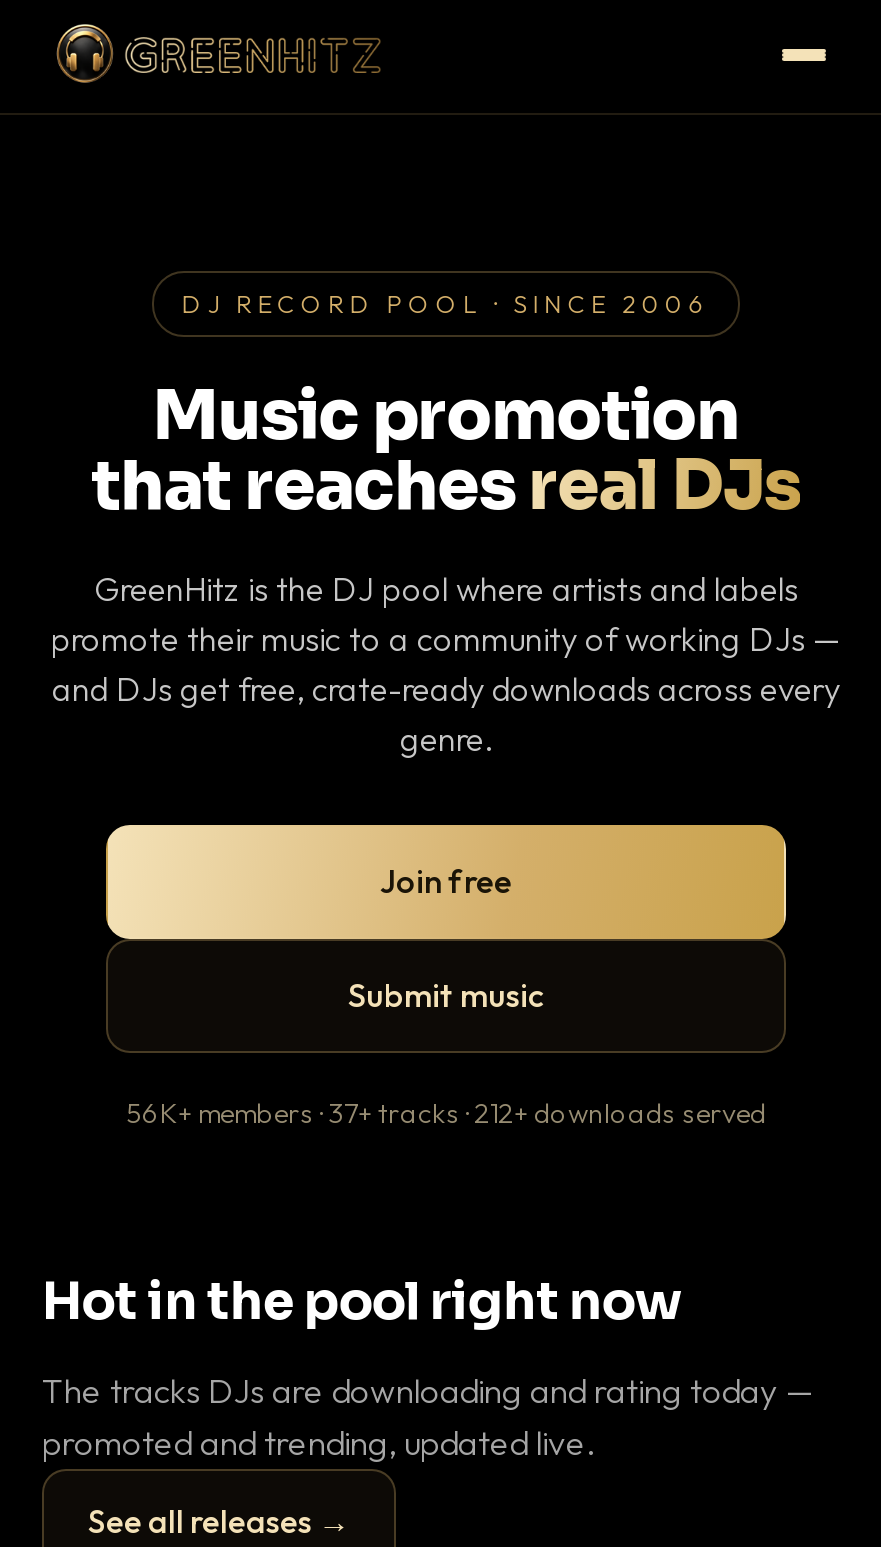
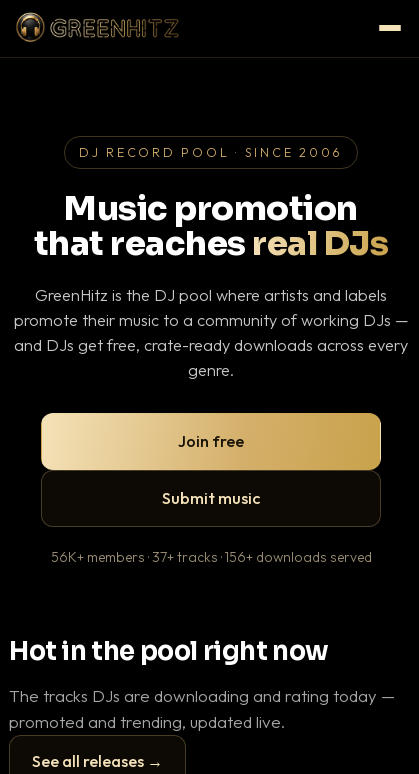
[126,1095,766,1131] 56K+ members · 37+ tracks · 212+ downloads served -> [50,548,371,566] 56K+ members · 37+ tracks · 156+ downloads served

